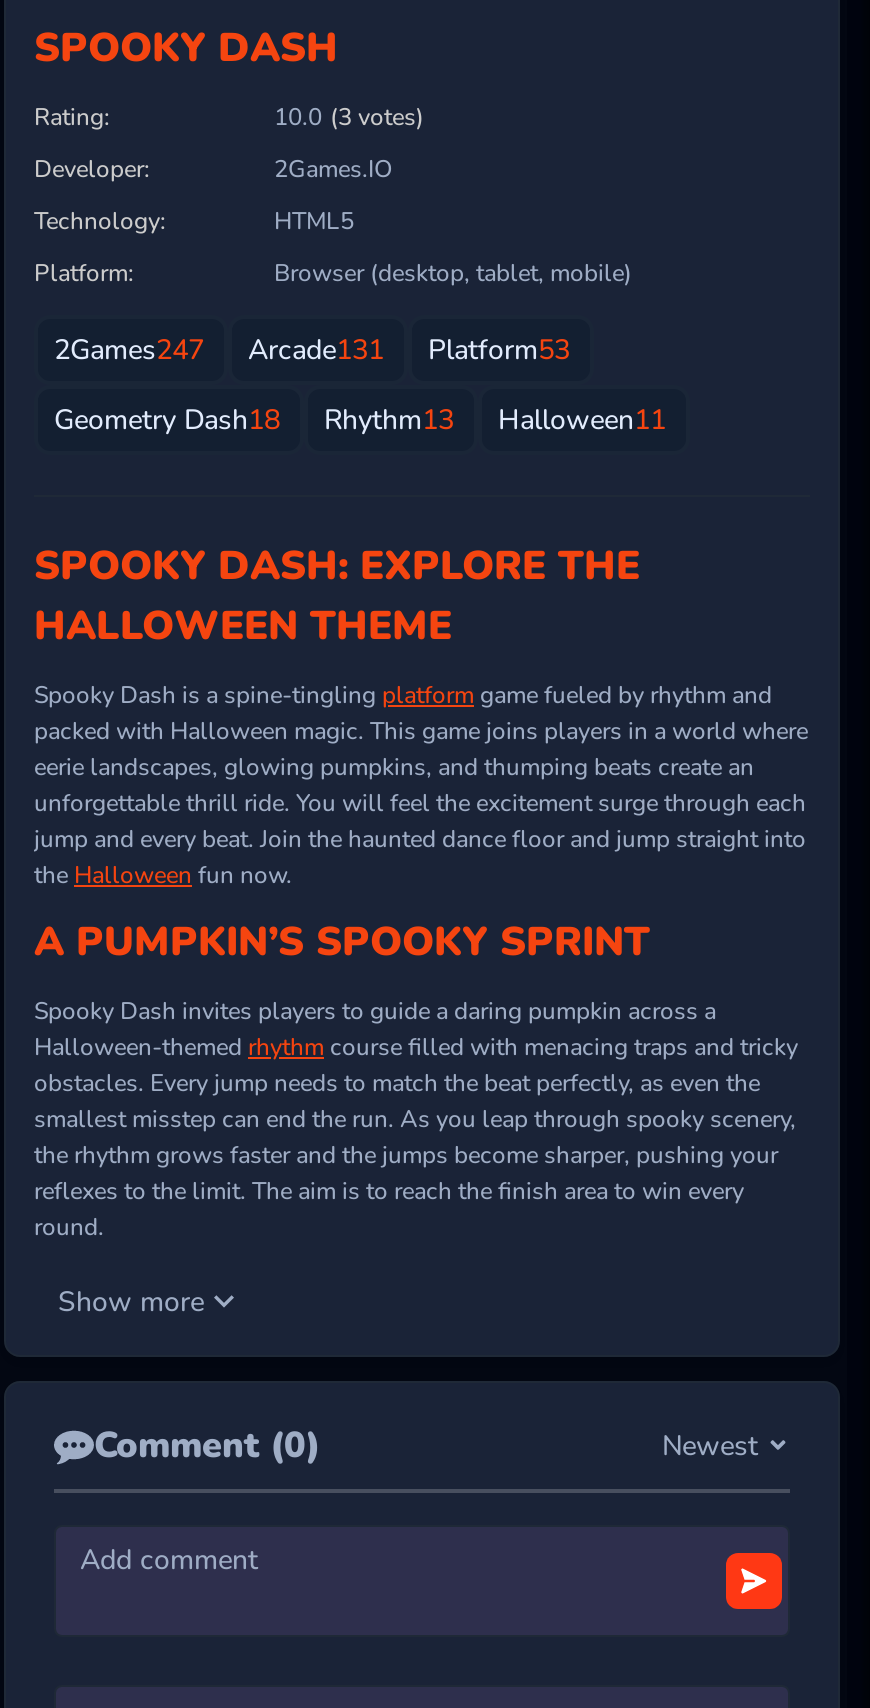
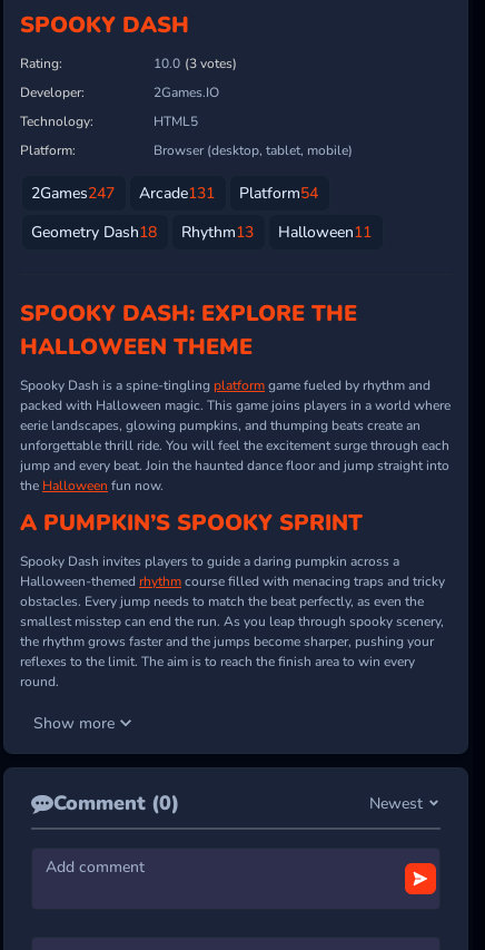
[54,330,570,368] 2Games247 Arcade131 Platform53 -> [31,182,318,203] 2Games247 Arcade131 Platform54

